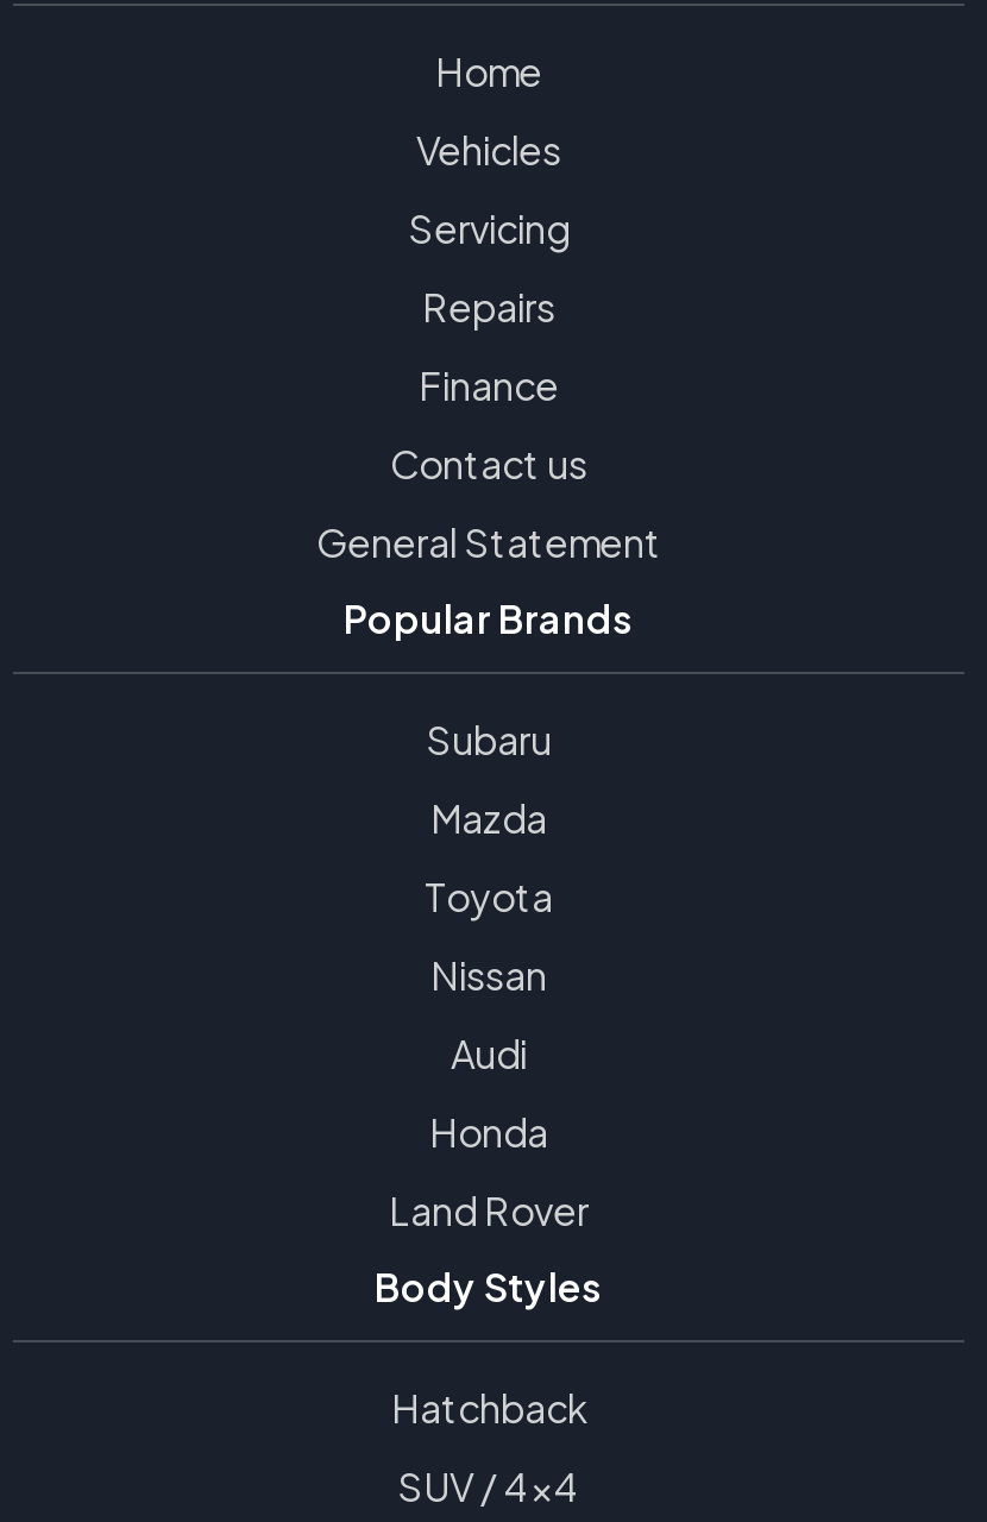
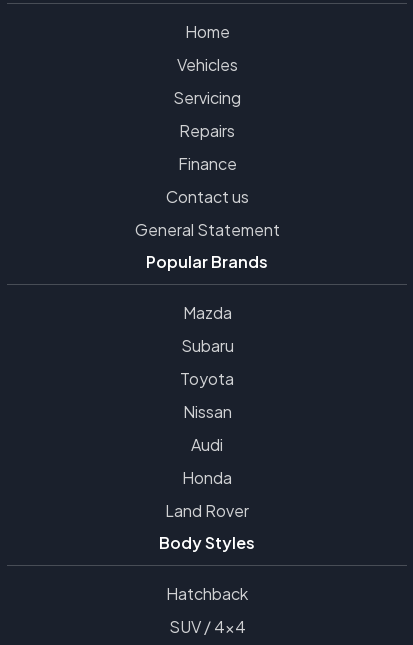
moved [426,715,552,765] -> [180,335,233,356]: Subaru
moved [430,793,547,843] -> [182,302,231,323]: Mazda

